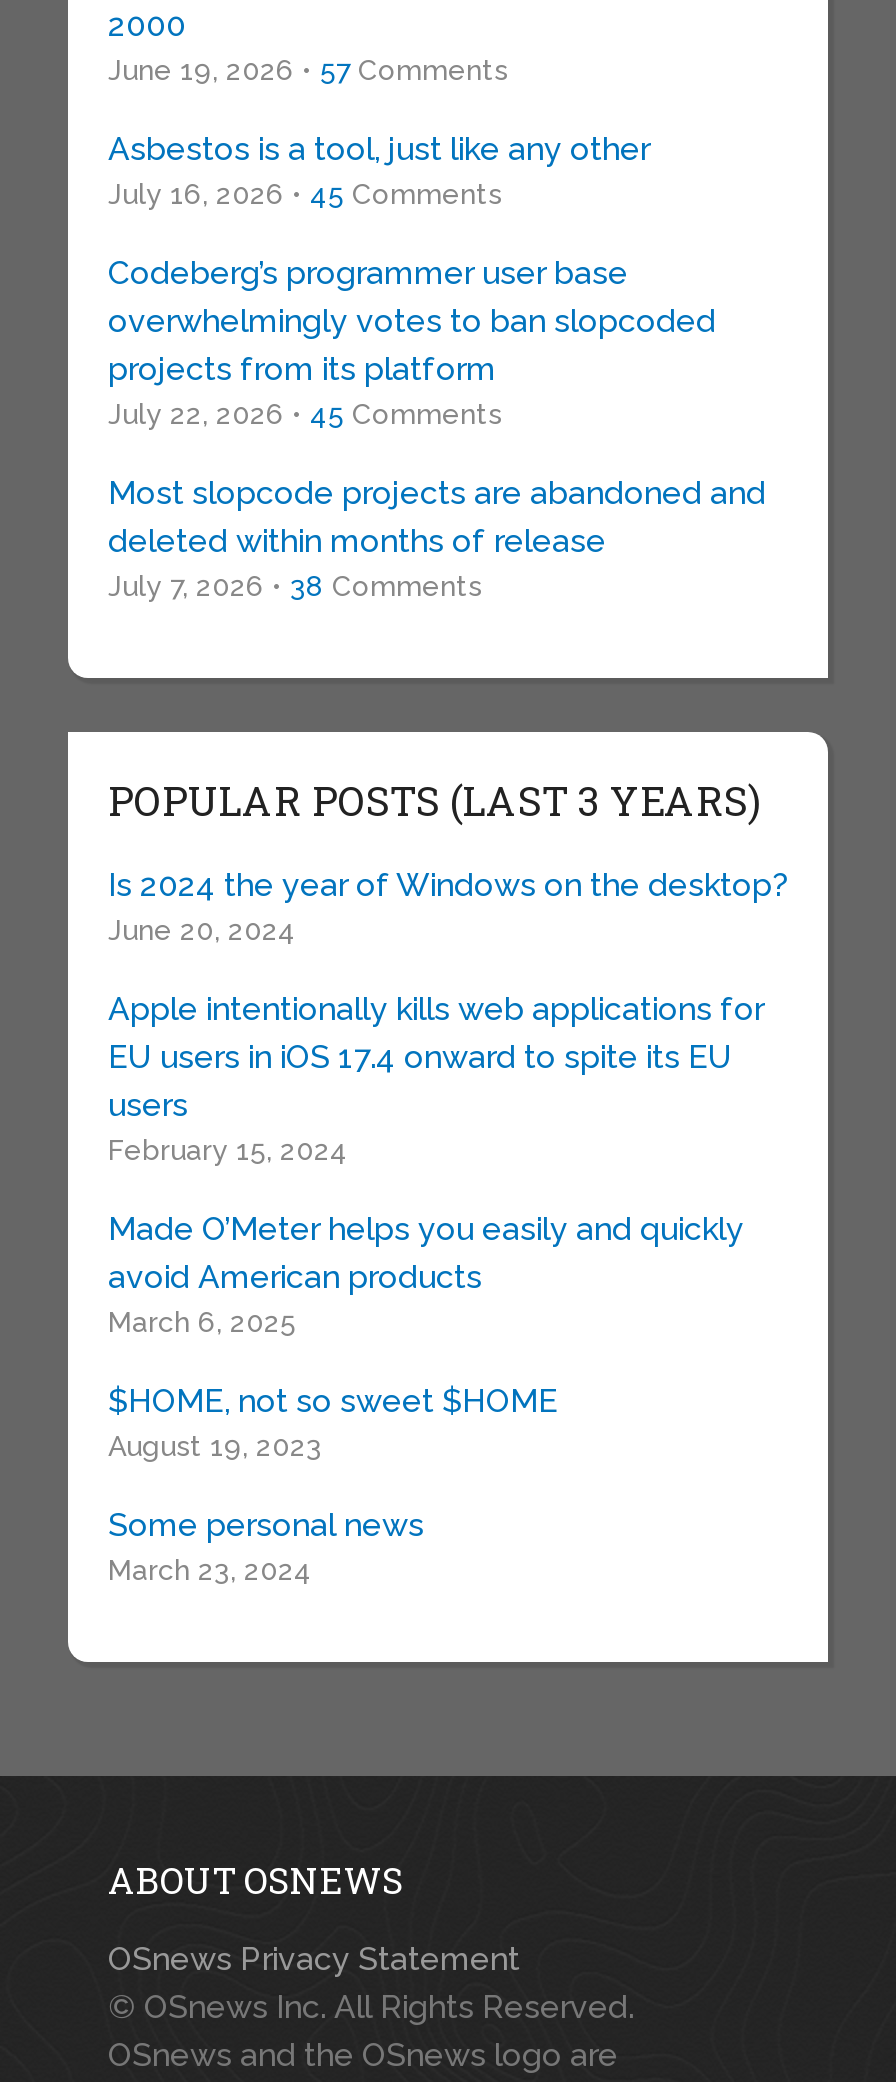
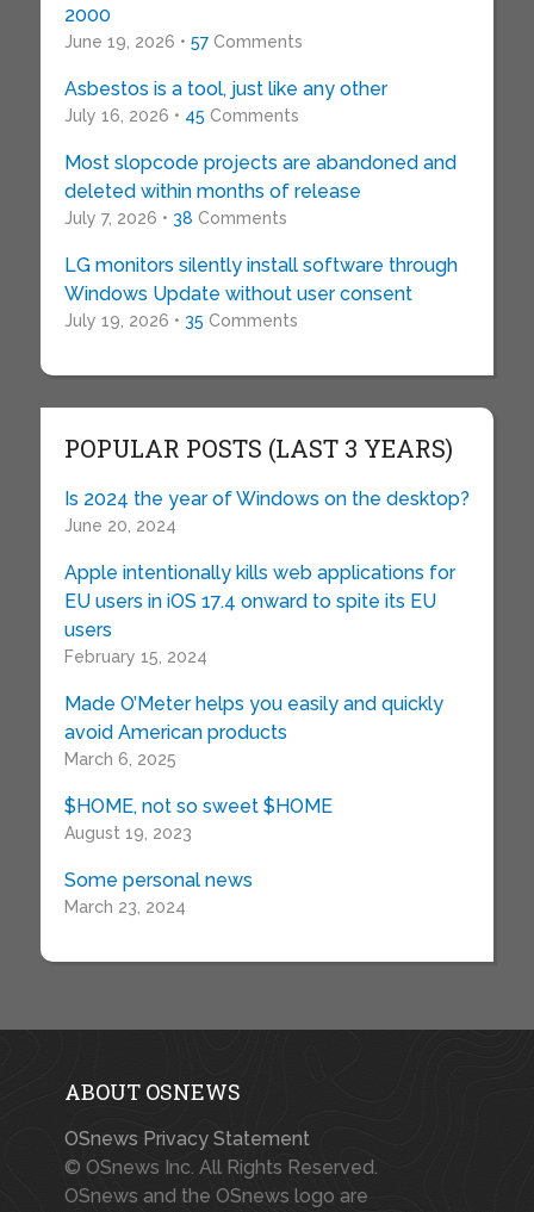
[108,254,716,430] Codeberg’s programmer user base | overwhelmingly votes to ban slopcoded | projects from its platform | July 22, 2026 • 45 Comments -> none
moved [108,474,766,602] -> [64,151,457,228]: Most slopcode projects are abandoned and | deleted within months of release | July 7, 2026 • 38 Comments
none -> [64,254,458,330] LG monitors silently install software through | Windows Update without user consent | July 19, 2026 • 35 Comments

